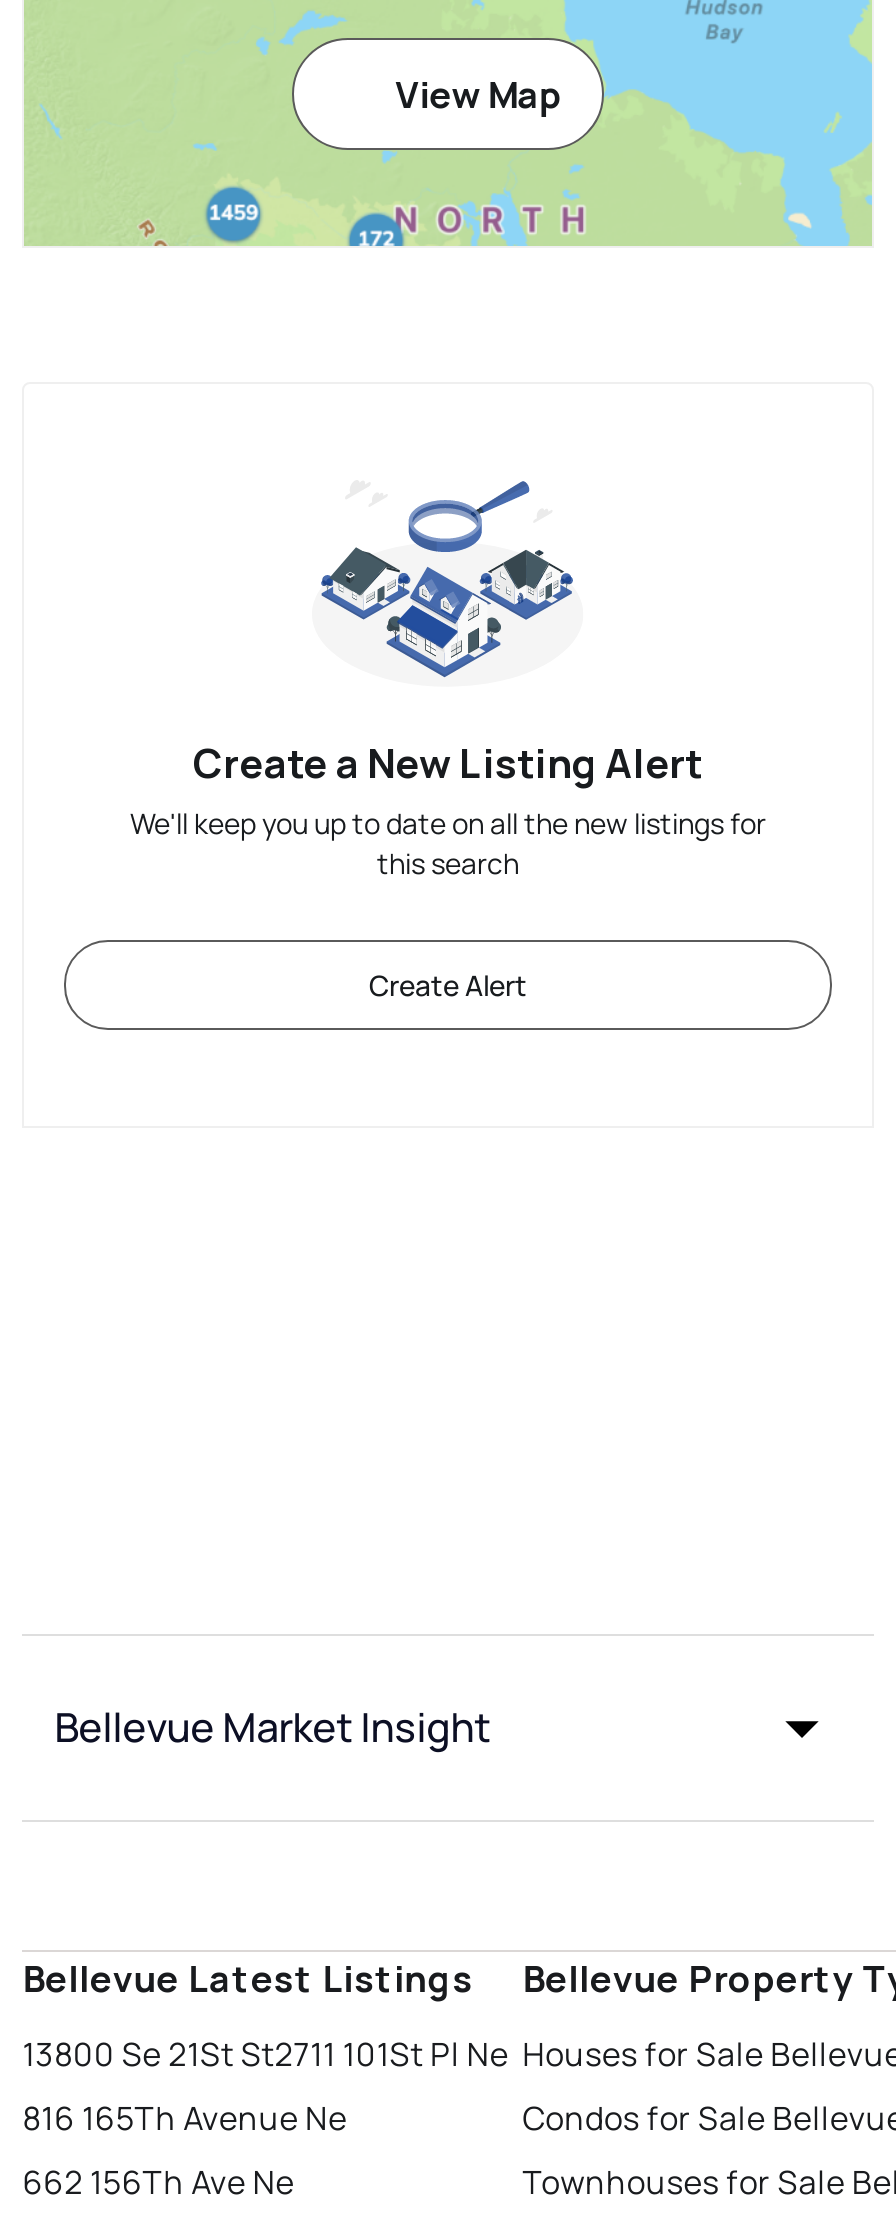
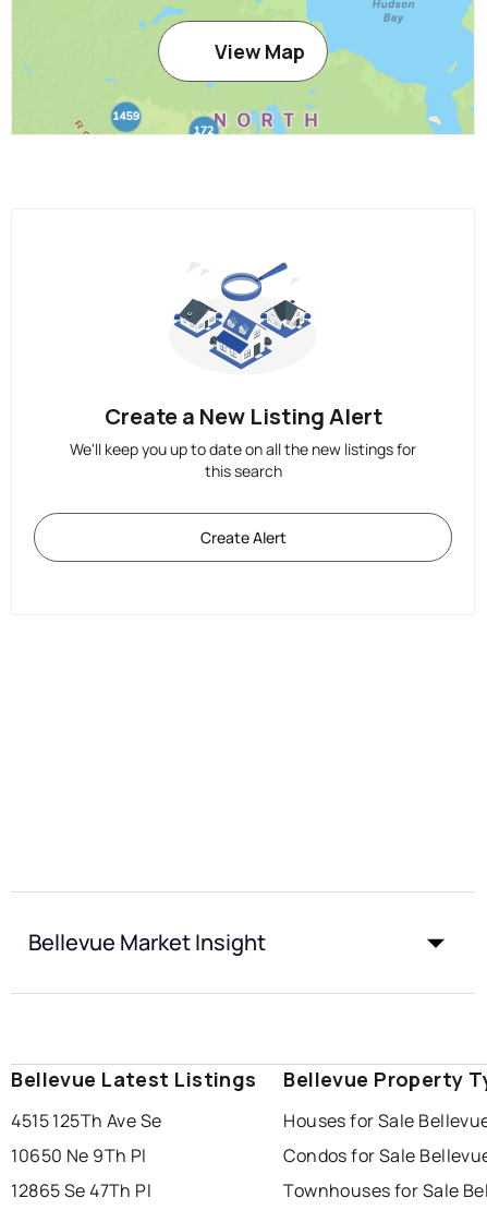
[22,2032,509,2076] 13800 Se 21St St2711 101St Pl Ne -> [11,1109,162,1133] 4515 125Th Ave Se
[22,2096,347,2140] 816 165Th Avenue Ne -> [11,1144,147,1168] 10650 Ne 9Th Pl
[22,2160,294,2204] 662 156Th Ave Ne -> [11,1179,152,1203] 12865 Se 47Th Pl

